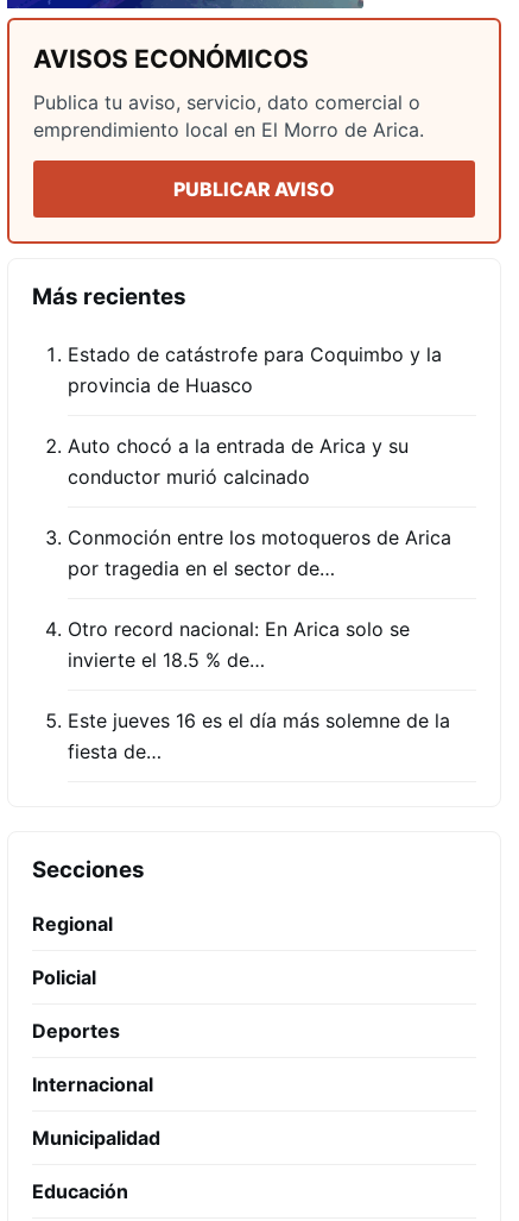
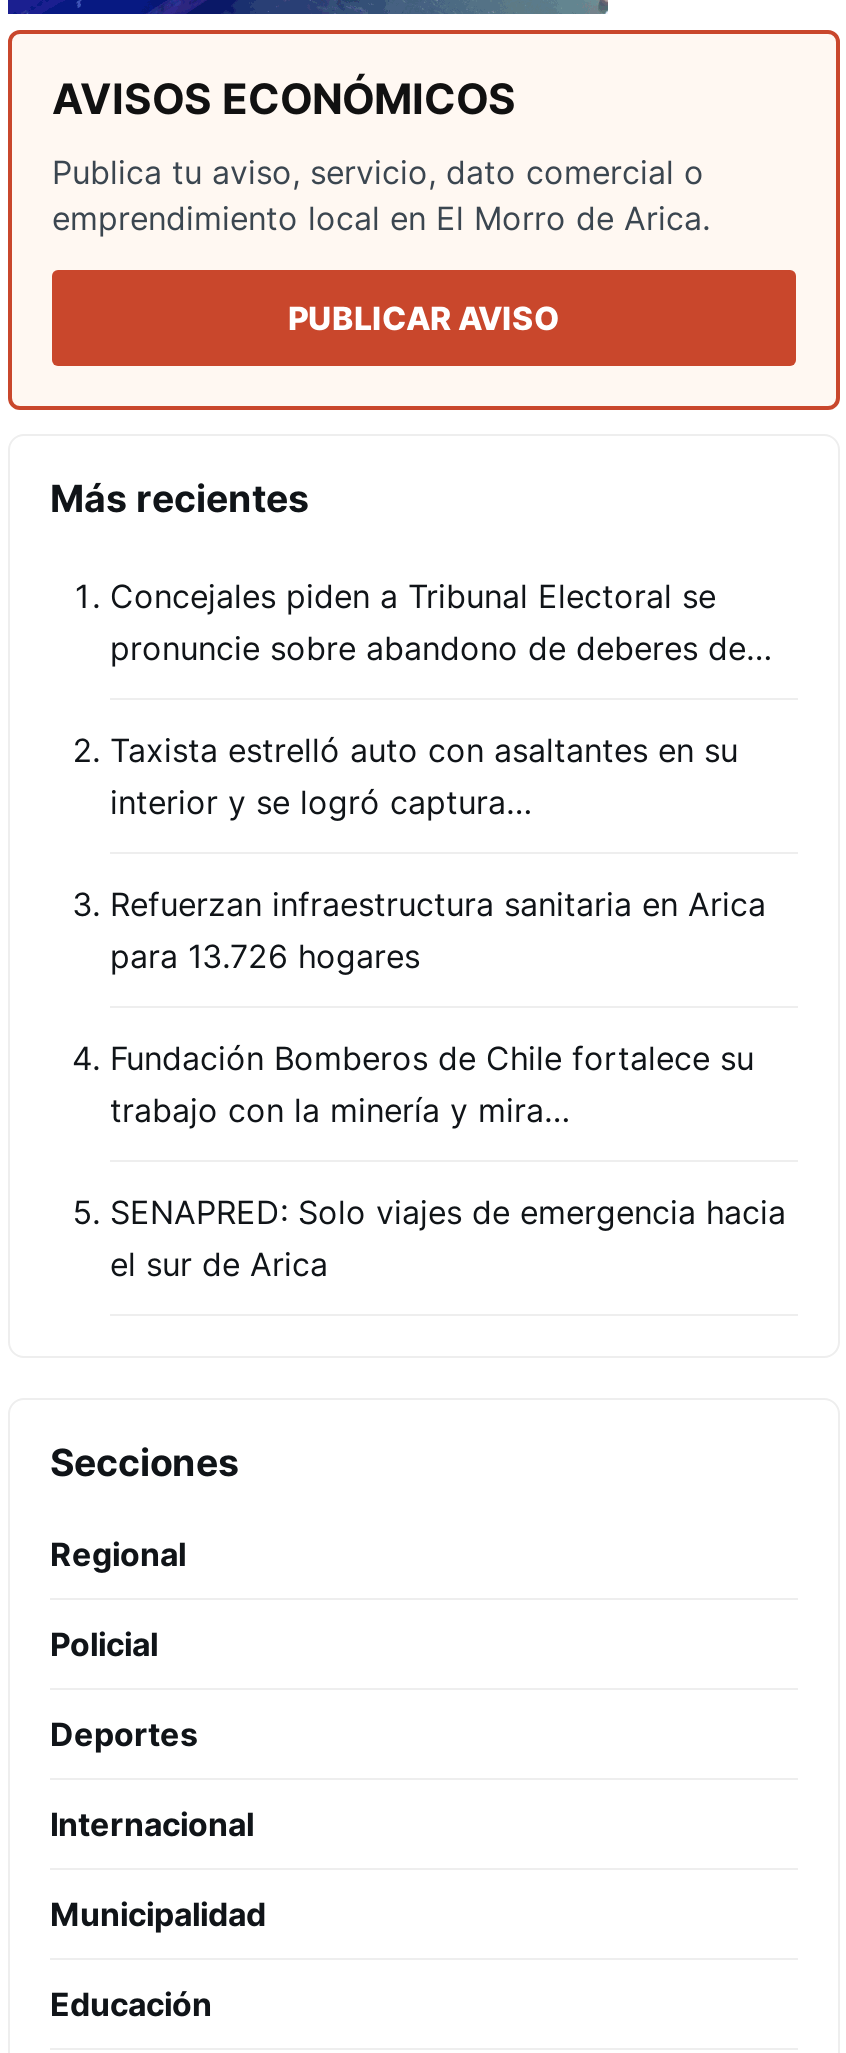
[68,343,442,397] Estado de catástrofe para Coquimbo y la | provincia de Huasco -> [110,577,772,669] Concejales piden a Tribunal Electoral se | pronuncie sobre abandono de deberes de…
[68,434,409,489] Auto chocó a la entrada de Arica y su | conductor murió calcinado -> [110,731,738,823] Taxista estrelló auto con asaltantes en su | interior y se logró captura…
[68,526,451,581] Conmoción entre los motoqueros de Arica | por tragedia en el sector de… -> [110,885,766,977] Refuerzan infraestructura sanitaria en Arica | para 13.726 hogares
[68,617,410,672] Otro record nacional: En Arica solo se | invierte el 18.5 % de… -> [110,1039,754,1131] Fundación Bomberos de Chile fortalece su | trabajo con la minería y mira…
[68,709,450,764] Este jueves 16 es el día más solemne de la | fiesta de… -> [110,1193,786,1285] SENAPRED: Solo viajes de emergencia hacia | el sur de Arica

